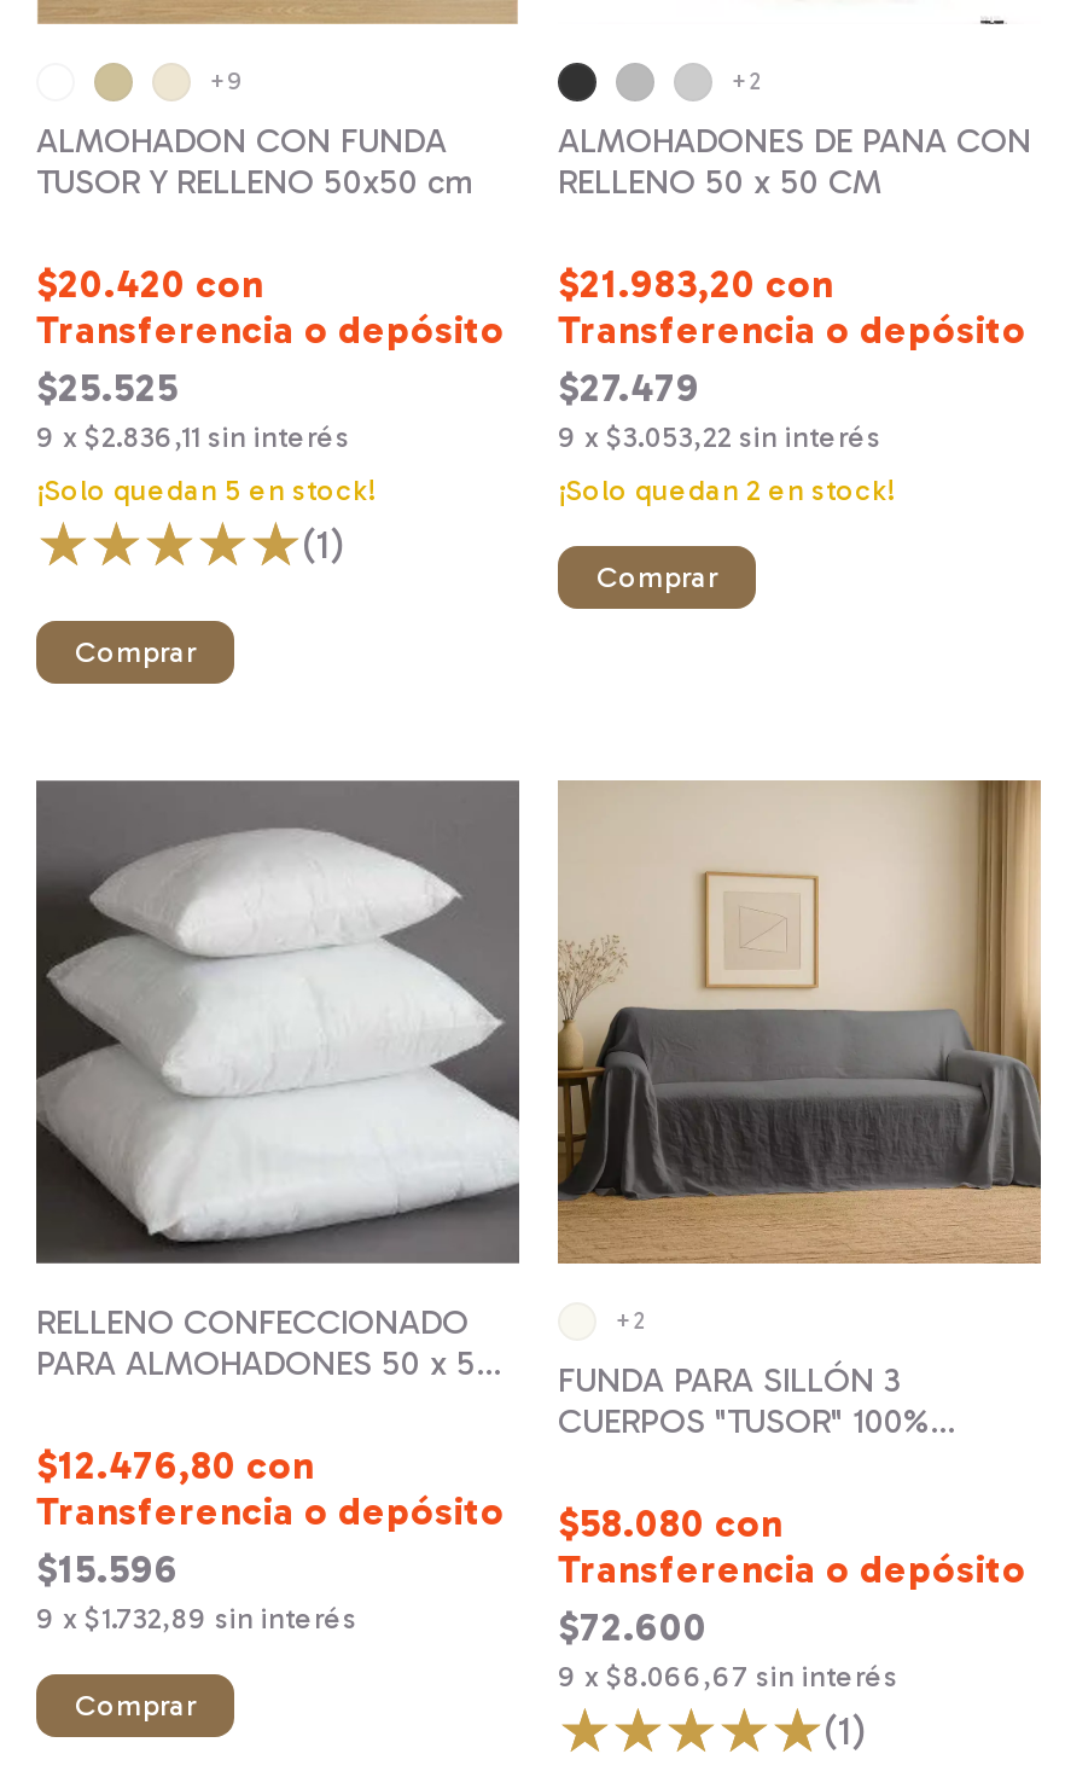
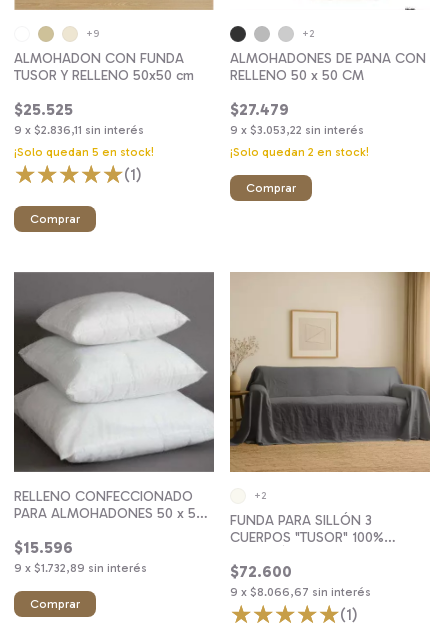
[36,261,505,353] $20.420 con | Transferencia o depósito -> none
[558,261,1026,353] $21.983,20 con | Transferencia o depósito -> none
[36,1442,505,1534] $12.476,80 con | Transferencia o depósito -> none
[558,1500,1026,1592] $58.080 con | Transferencia o depósito -> none

